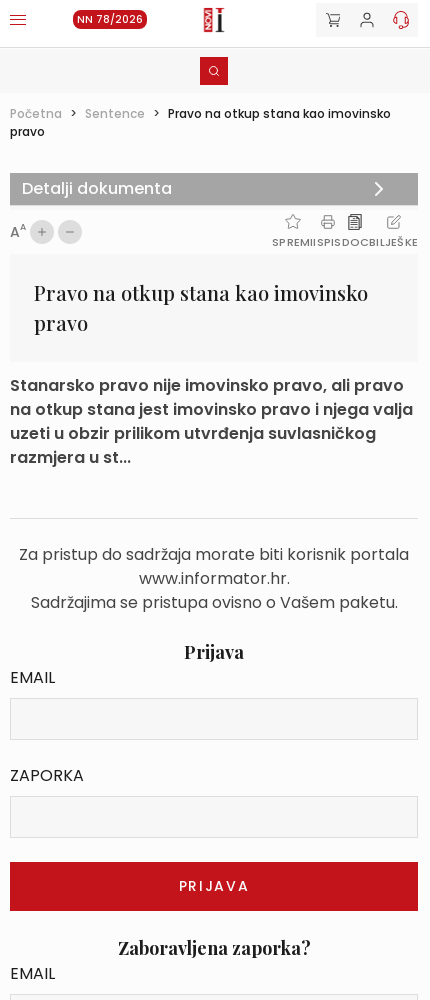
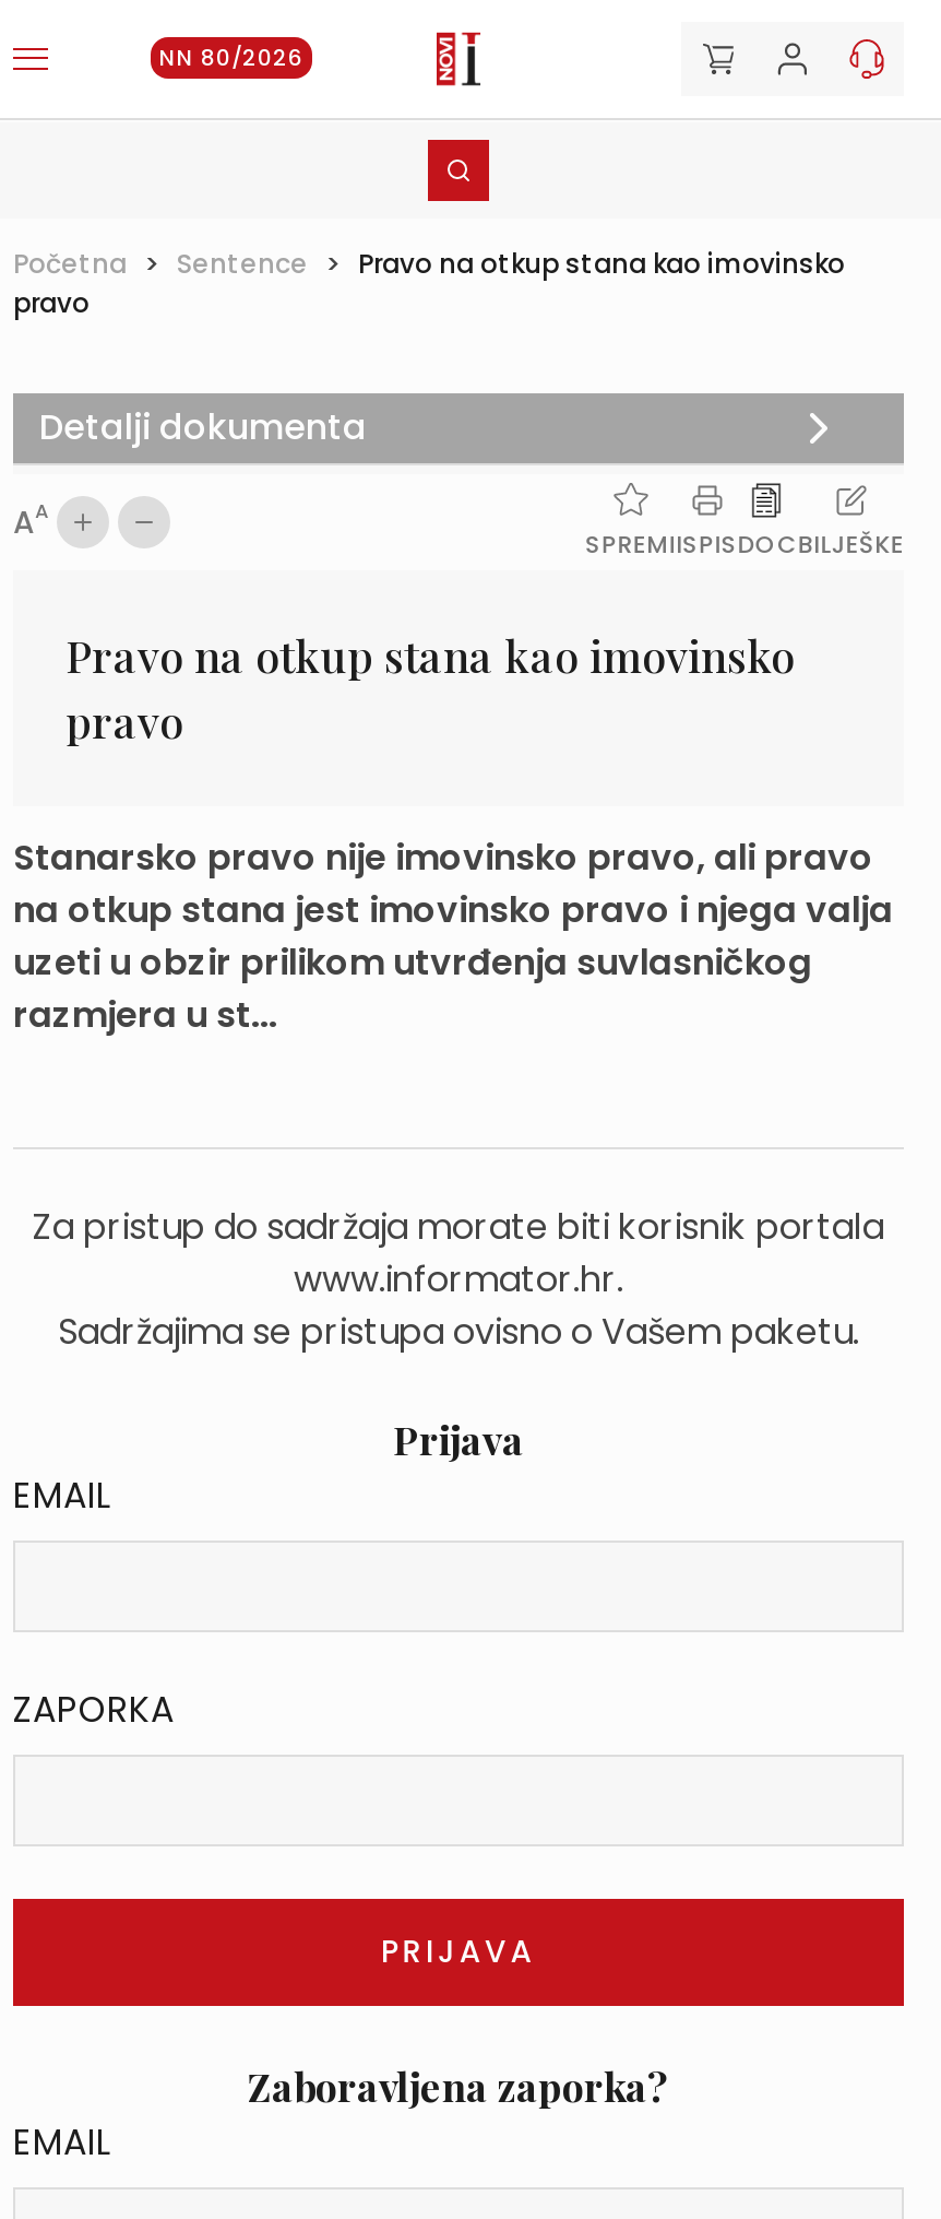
[77,12,143,27] NN 78/2026 -> [159,42,303,74] NN 80/2026

